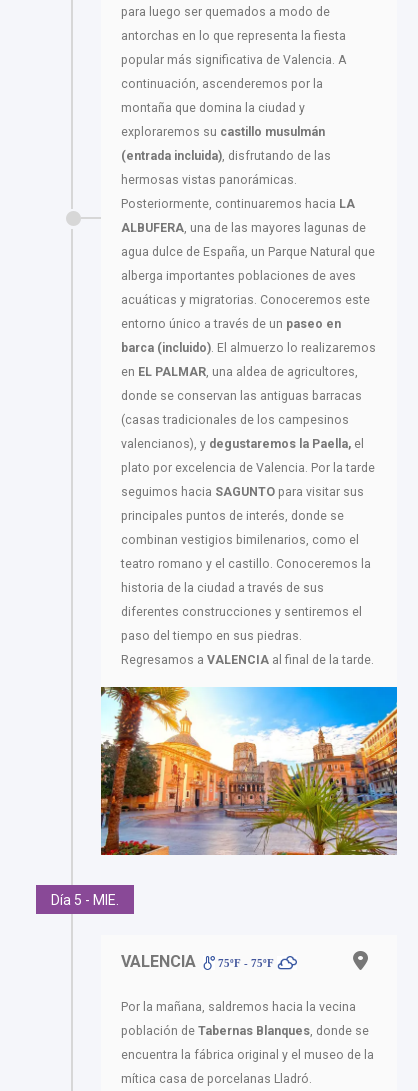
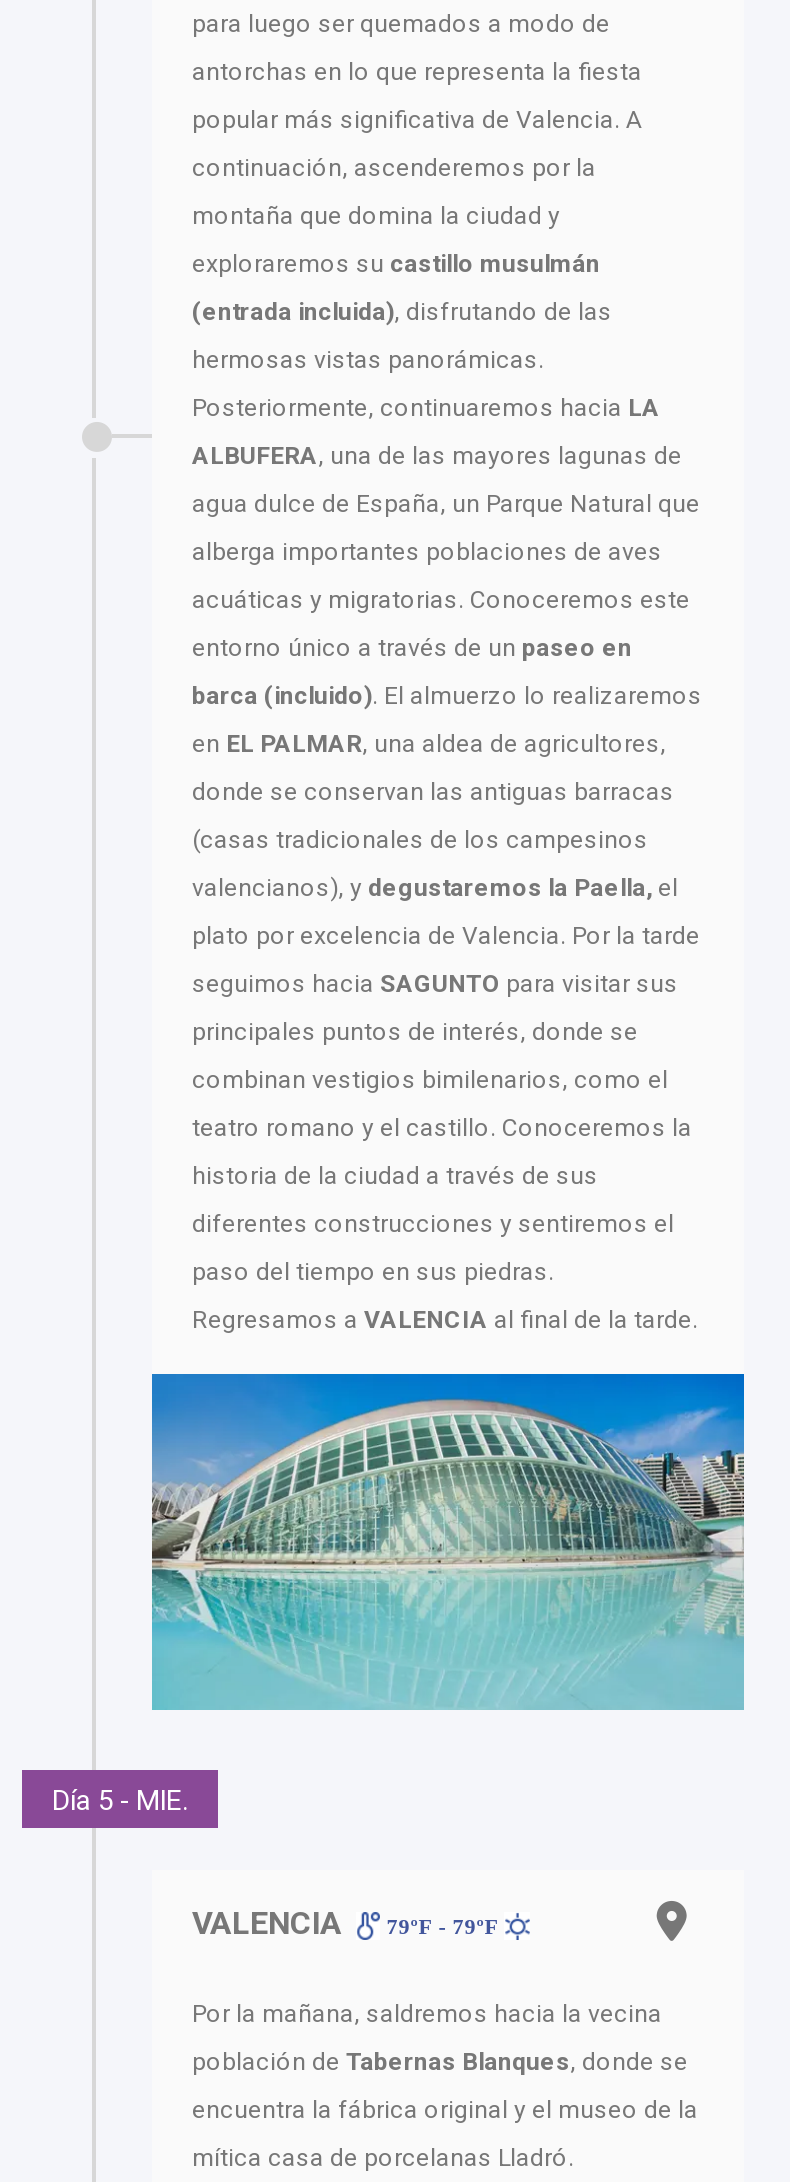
[100,686,398,856] [image] -> [150,1372,746,1712] [image]
[121,952,277,971] VALENCIA 75ºF - 75ºF -> [192,1904,504,1942] VALENCIA 79ºF - 79ºF

